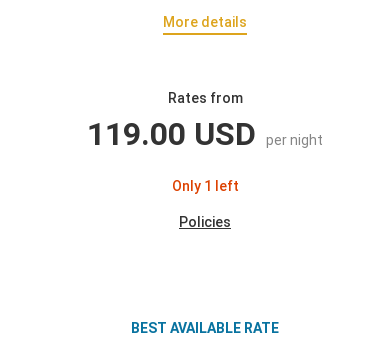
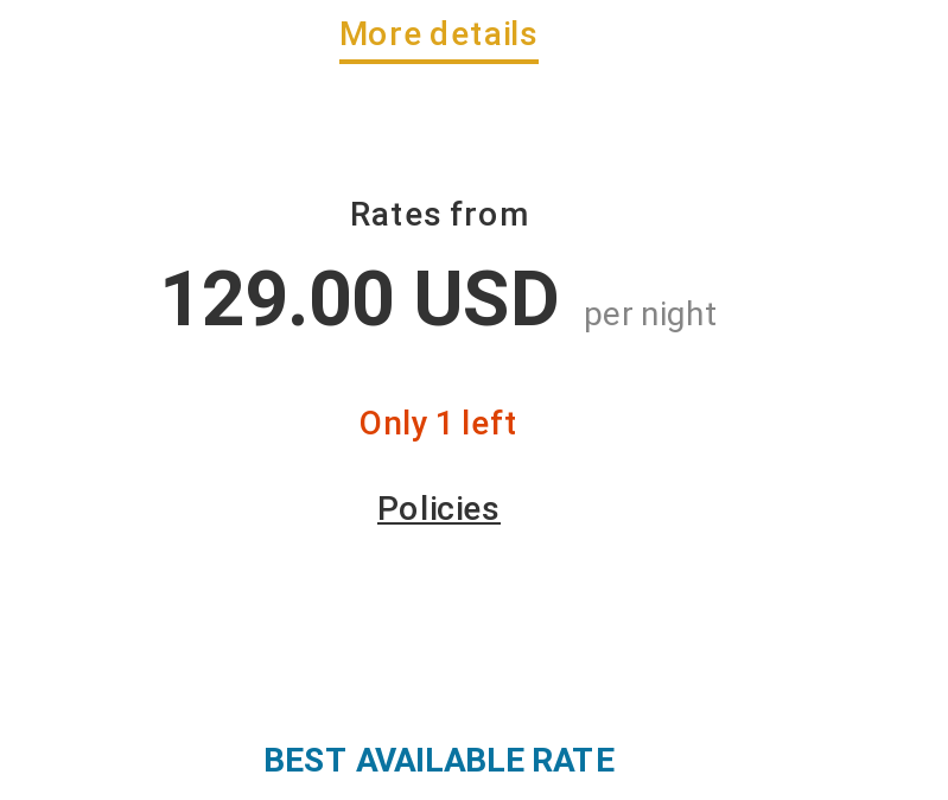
[87,115,323,153] 119.00 USD per night -> [159,254,719,344] 129.00 USD per night

